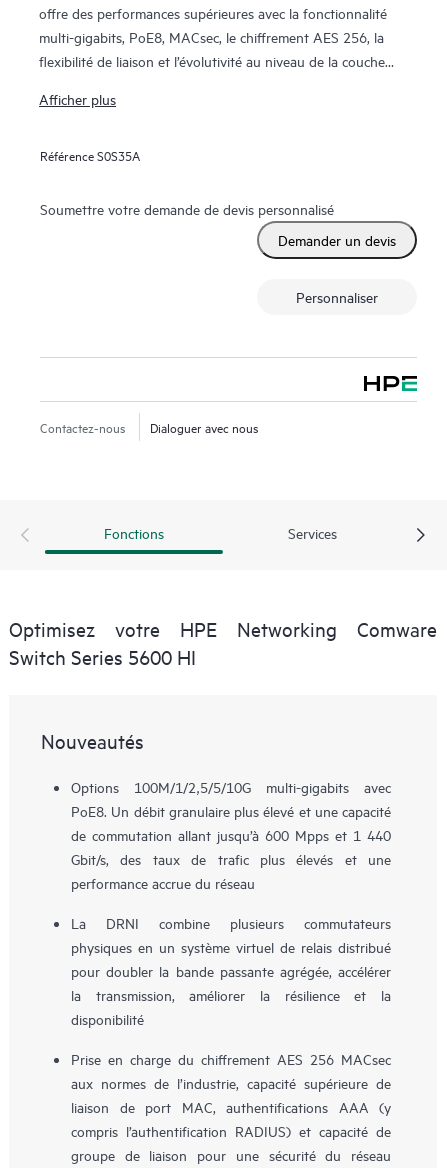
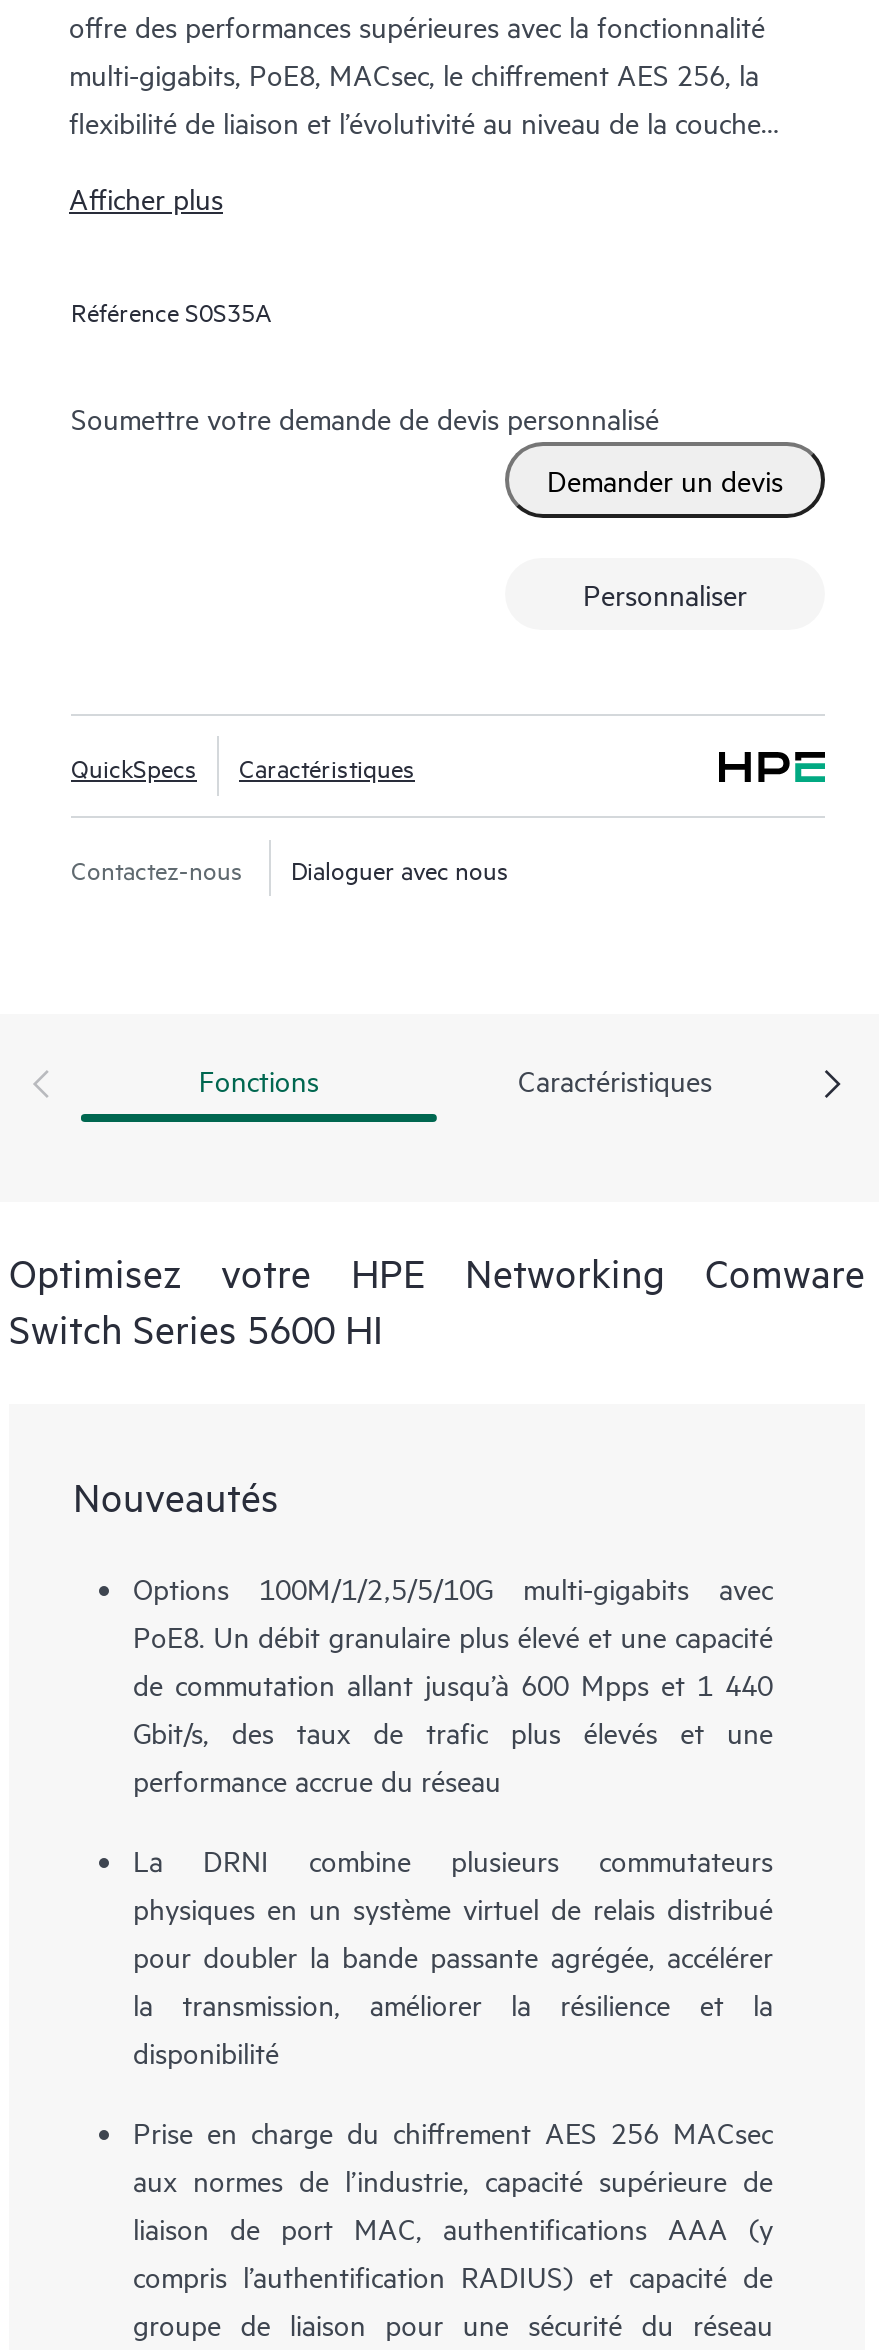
none -> [71,748,415,784] QuickSpecs | Caractéristiques
[287,523,336,542] Services -> [518,1060,712,1098] Caractéristiques

